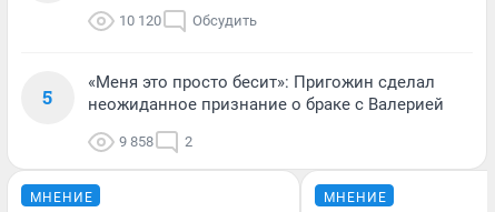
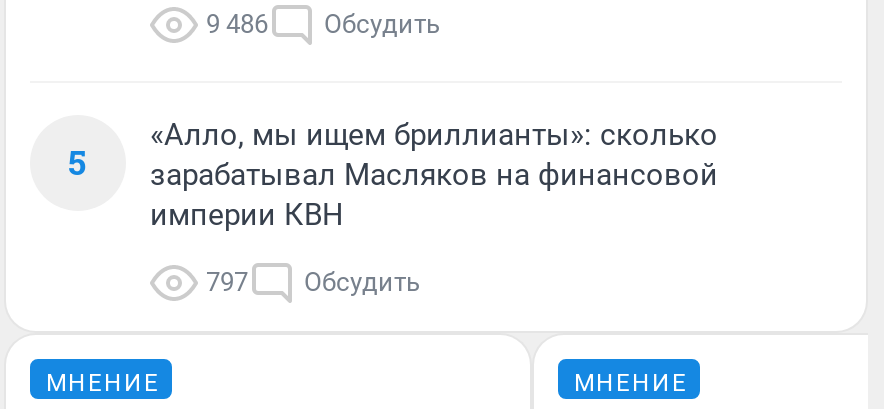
[119,13,257,29] 10 120 Обсудить -> [206,10,440,40] 9 486 Обсудить
[88,72,444,115] «Меня это просто бесит»: Пригожин сделал | неожиданное признание о браке с Валерией -> [150,118,718,234] «Алло, мы ищем бриллианты»: сколько | зарабатывал Масляков на финансовой | империи КВН
[119,134,192,150] 9 858 | 2 -> [206,268,420,298] 797 | Обсудить

